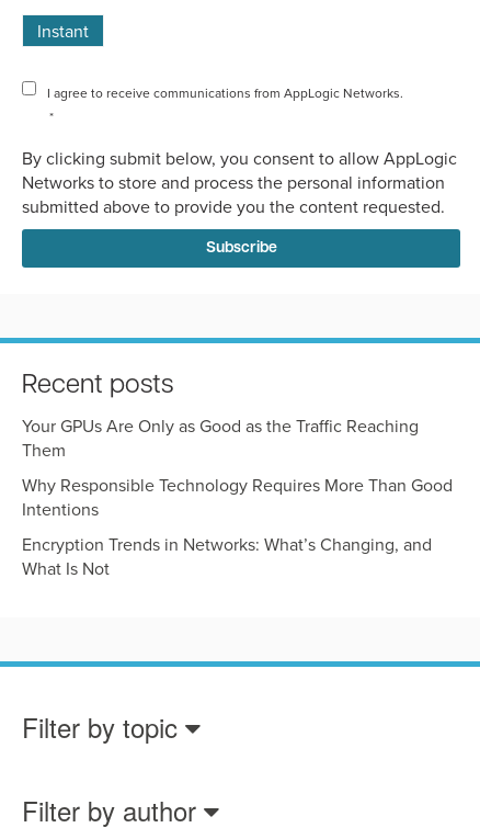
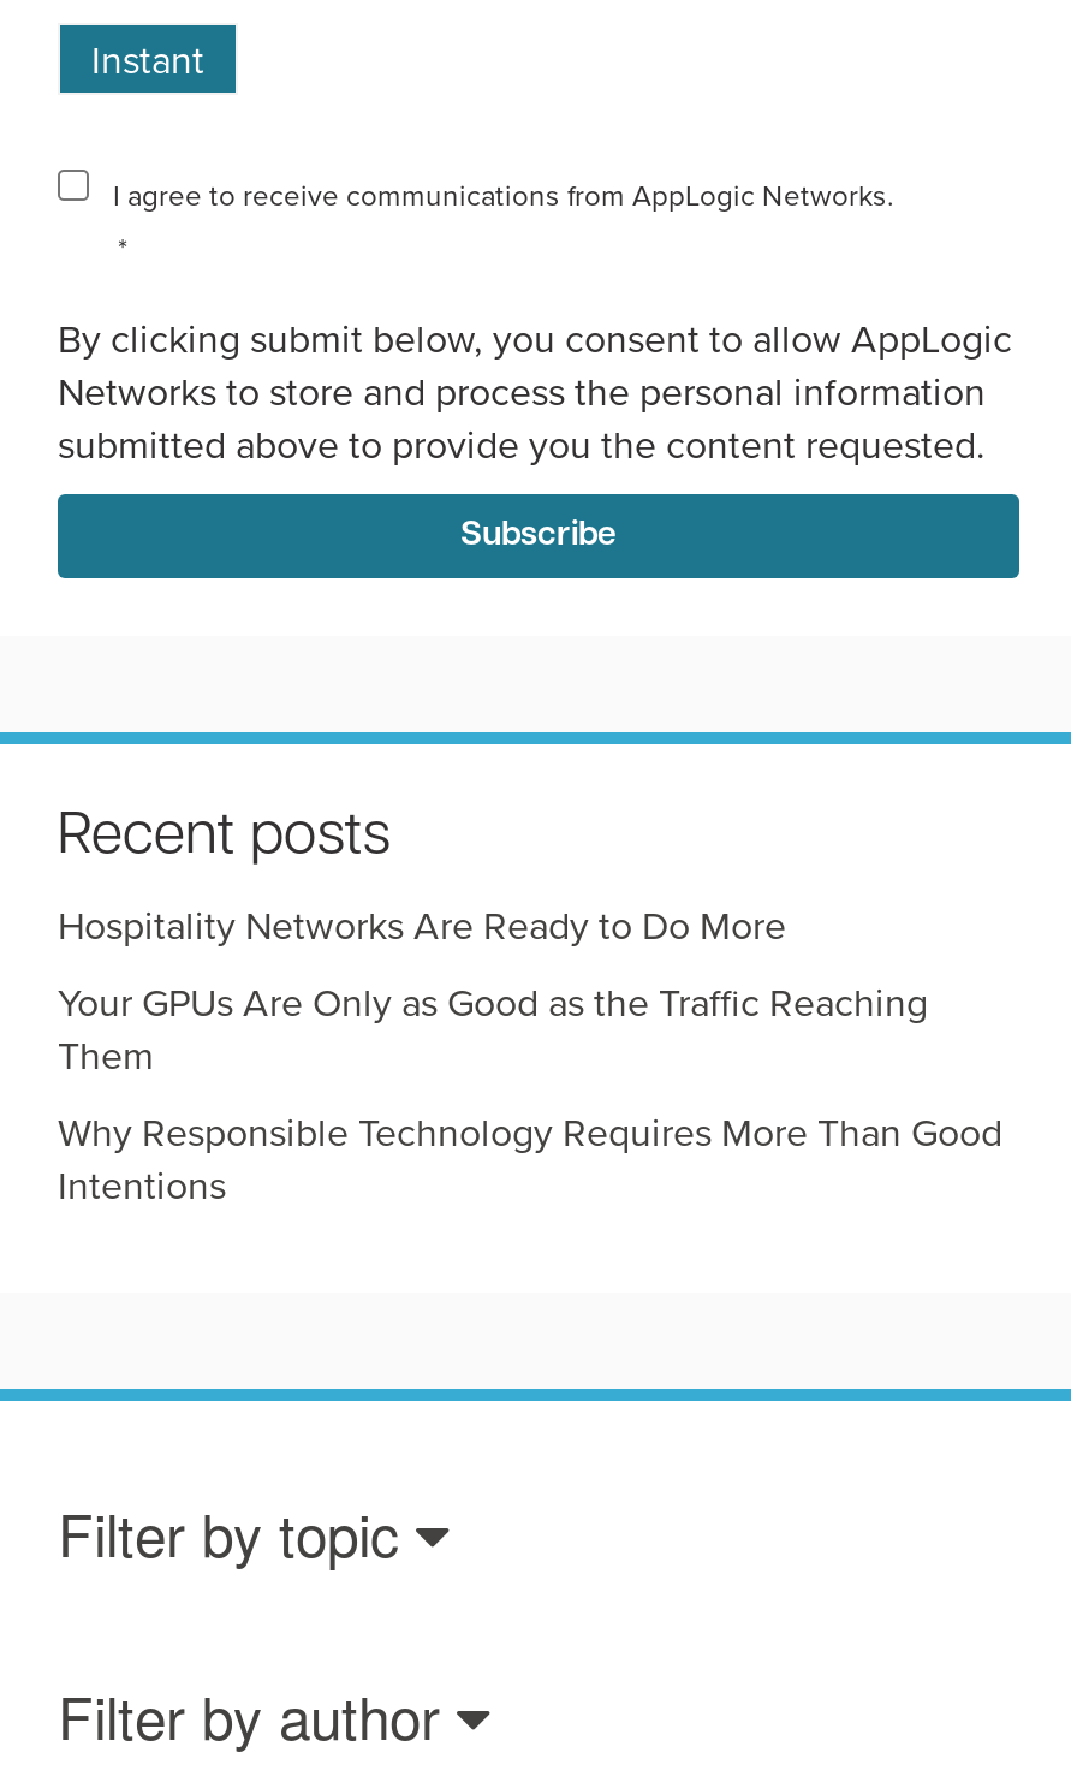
none -> [58,897,786,950] Hospitality Networks Are Ready to Do More
moved [22,413,453,521] -> [58,974,1002,1210]: Your GPUs Are Only as Good as the Traffic Reaching | Them | Why Responsible Technology Requires More Than Good | Intentions
[22,532,432,580] Encryption Trends in Networks: What’s Changing, and | What Is Not -> none

